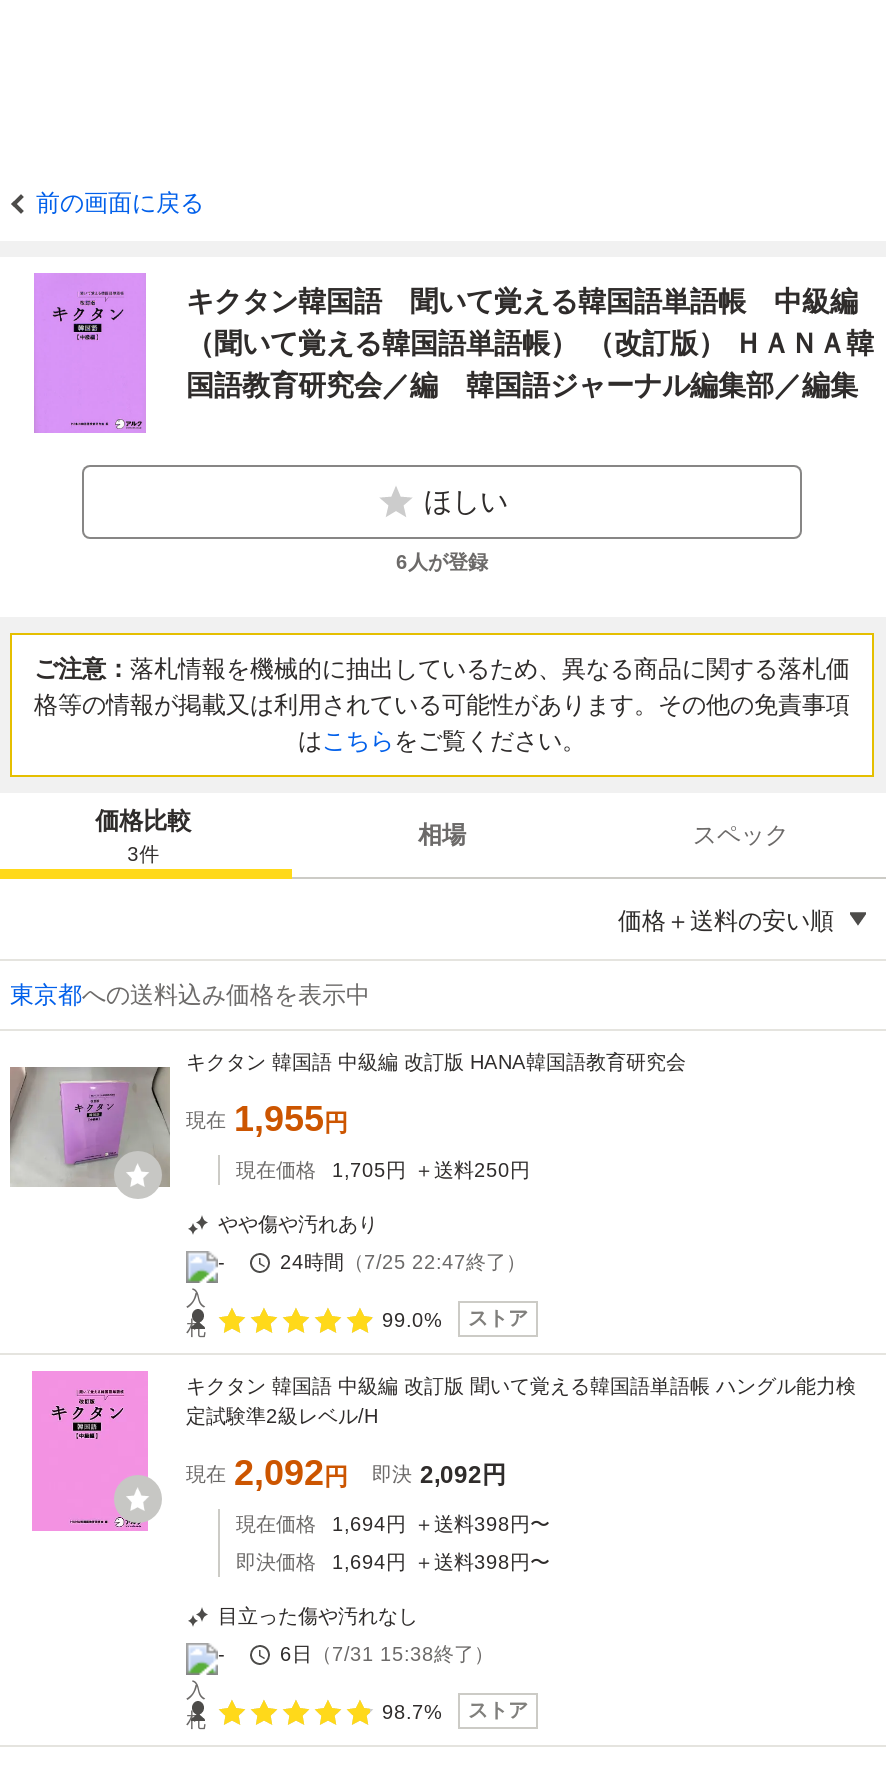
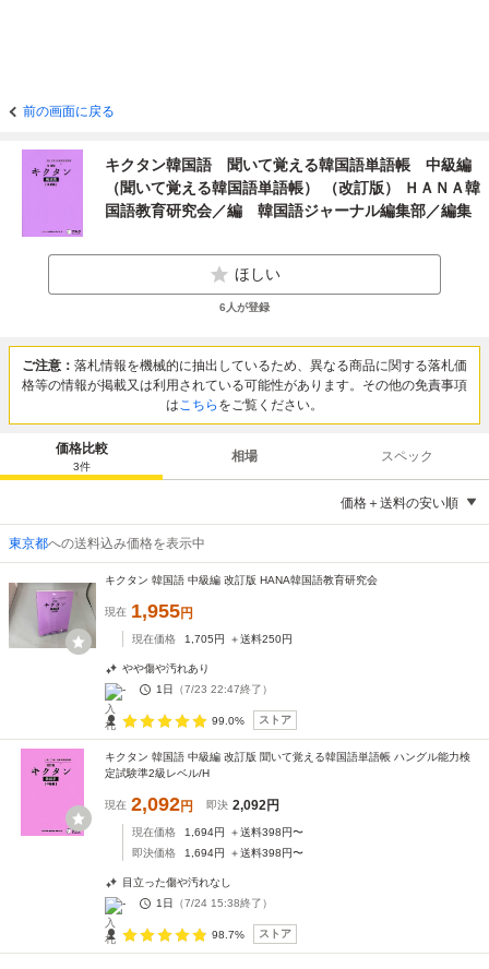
[280,1251,526,1273] 24時間（7/25 22:47終了） -> [156,683,273,695] 1日（7/23 22:47終了）
[280,1643,494,1665] 6日（7/31 15:38終了） -> [156,897,273,909] 1日（7/24 15:38終了）

